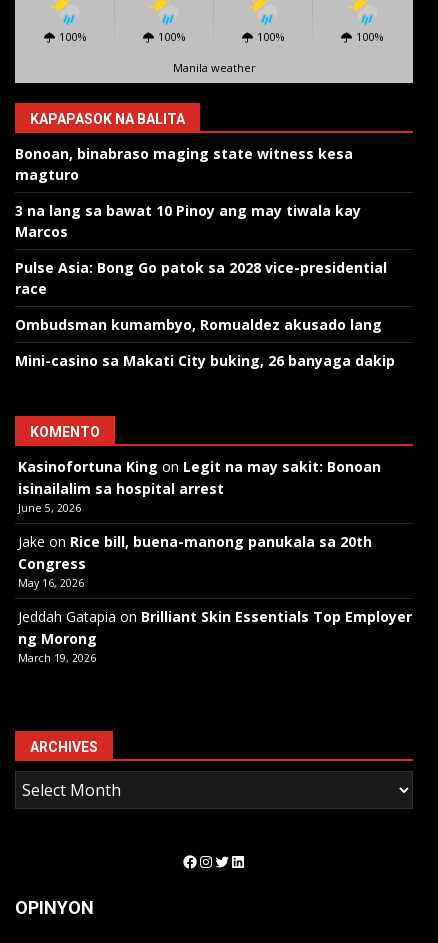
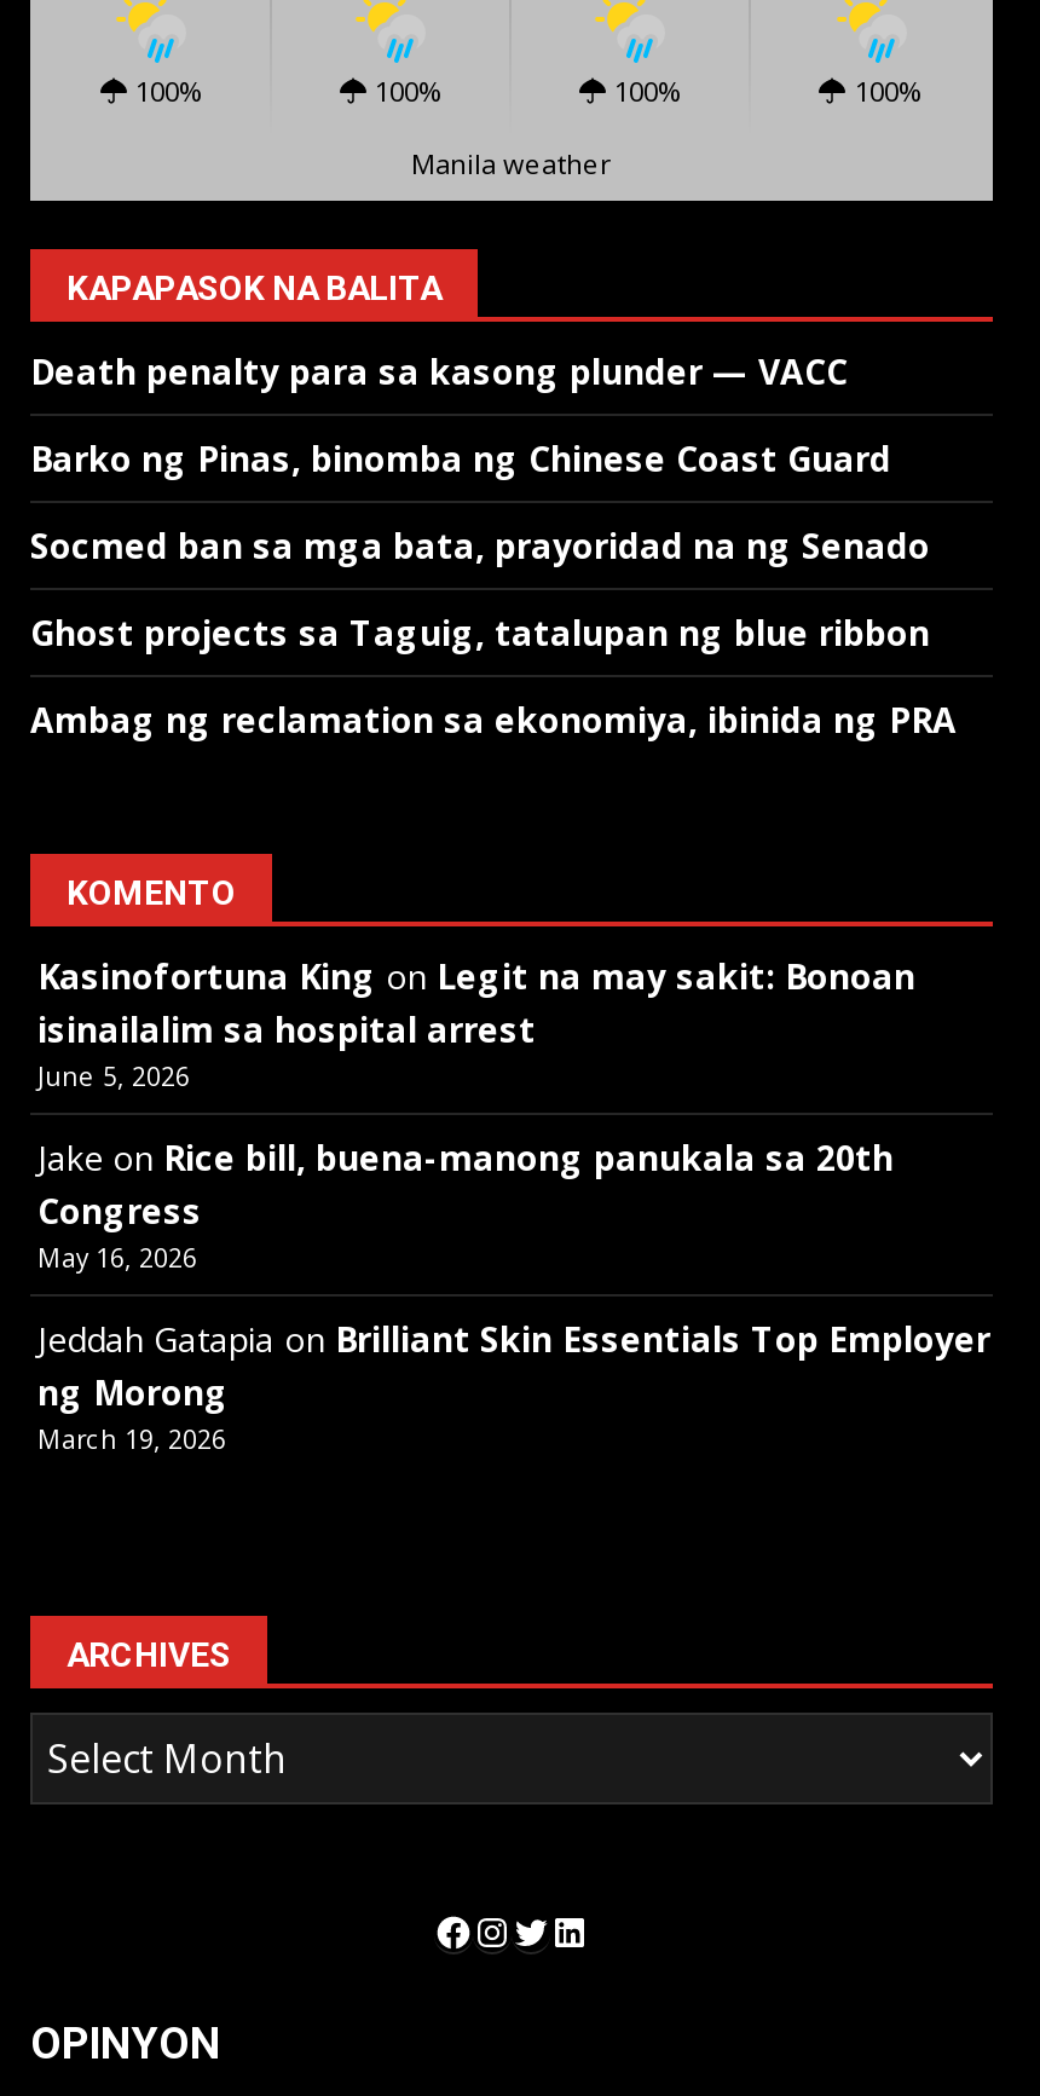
[15,144,353,184] Bonoan, binabraso maging state witness kesa | magturo -> [30,347,848,393] Death penalty para sa kasong plunder — VACC
[15,201,361,241] 3 na lang sa bawat 10 Pinoy ang may tiwala kay | Marcos -> [30,434,891,480] Barko ng Pinas, binomba ng Chinese Coast Guard
[15,258,387,298] Pulse Asia: Bong Go patok sa 2028 vice-presidential | race -> [30,522,930,567] Socmed ban sa mga bata, prayoridad na ng Senado
[15,315,382,334] Ombudsman kumambyo, Romualdez akusado lang -> [30,609,930,655] Ghost projects sa Taguig, tatalupan ng blue ribbon
[15,351,395,370] Mini-casino sa Makati City buking, 26 banyaga dakip -> [30,696,957,742] Ambag ng reclamation sa ekonomiya, ibinida ng PRA

